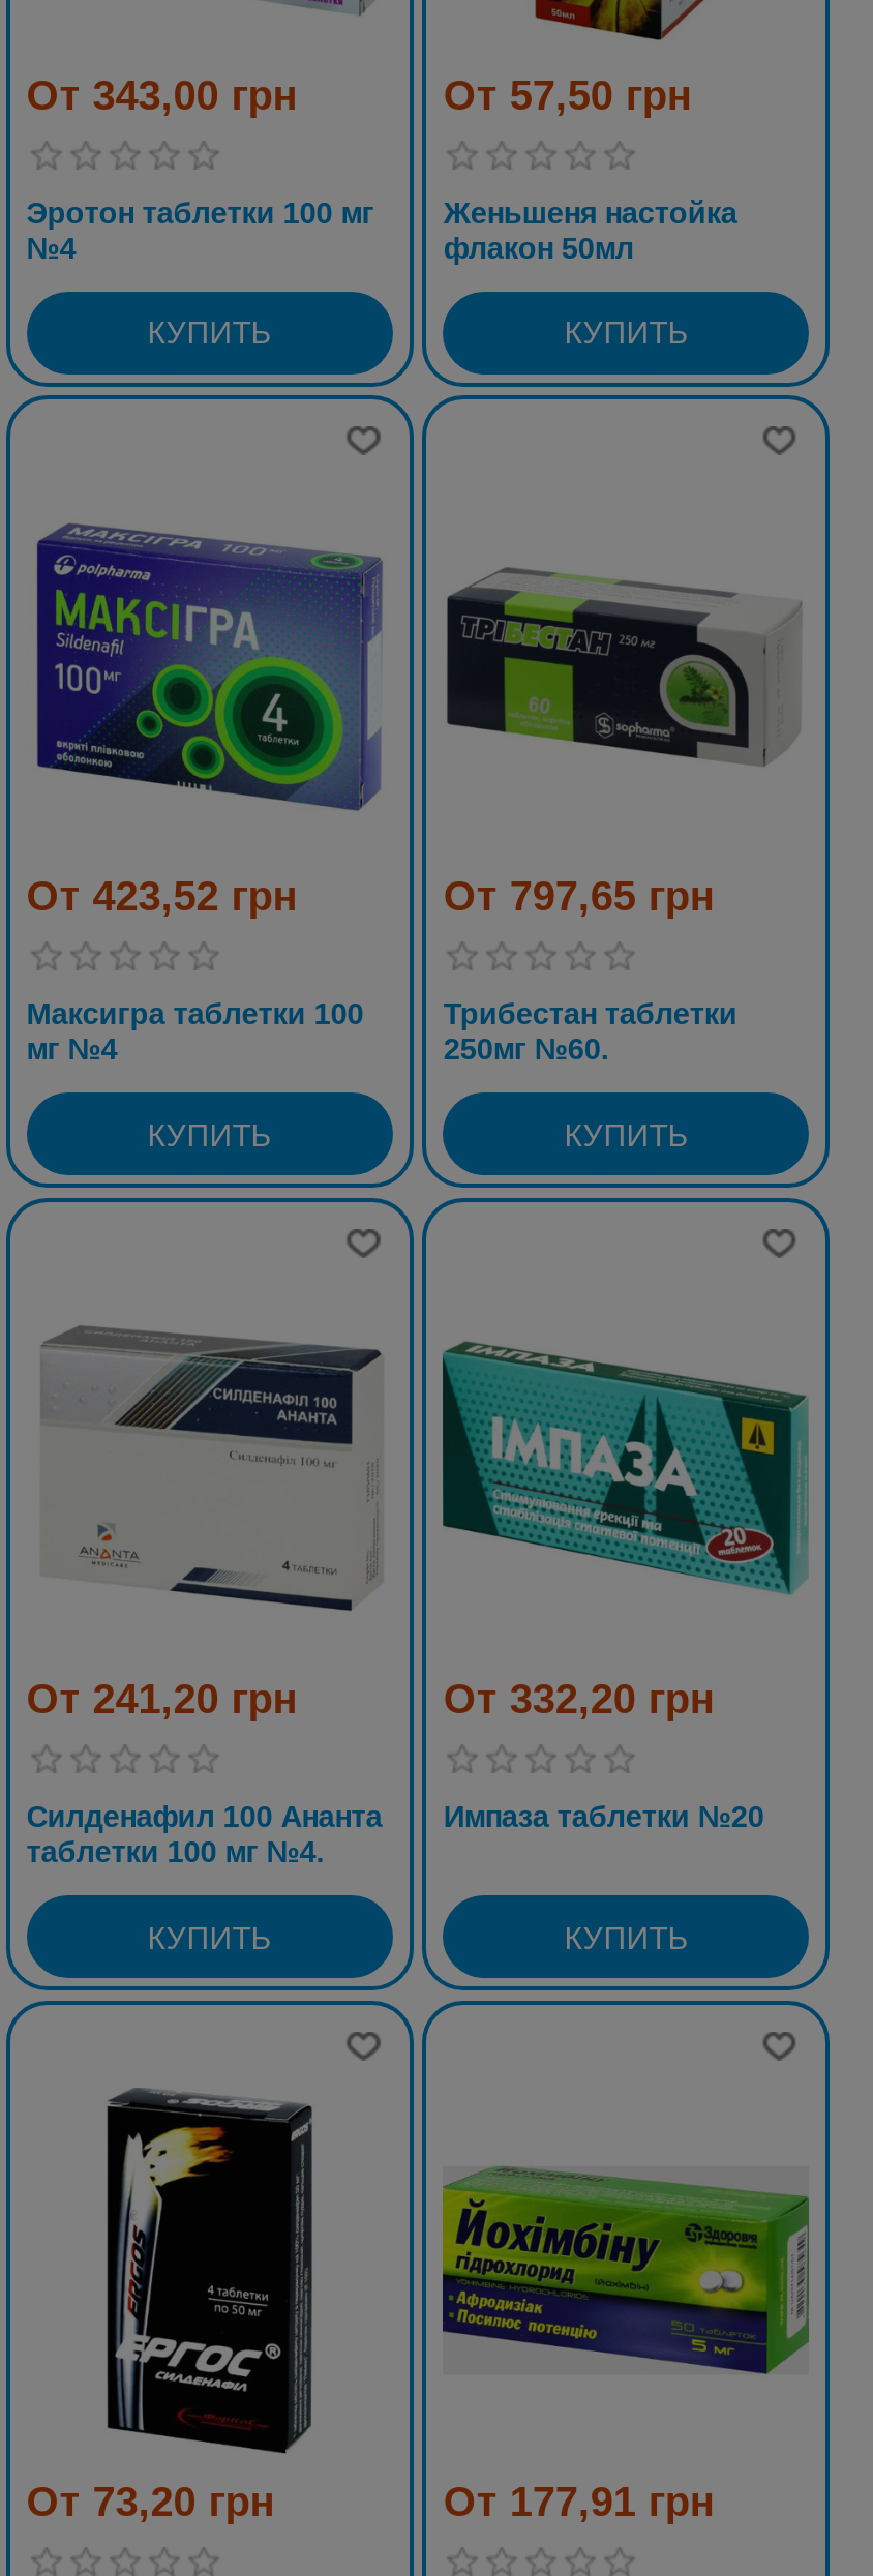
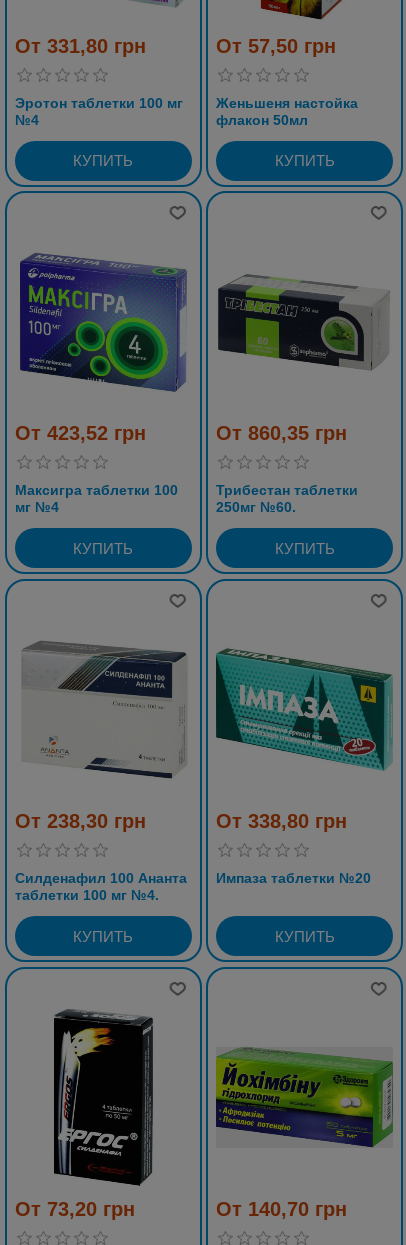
[26,72,297,117] От 343,00 грн -> [15,35,146,57] От 331,80 грн
[444,874,715,919] От 797,65 грн -> [216,422,347,444] От 860,35 грн
[26,1676,297,1722] От 241,20 грн -> [15,810,146,832] От 238,30 грн
[444,1676,715,1722] От 332,20 грн -> [216,810,347,832] От 338,80 грн
[444,2478,715,2524] От 177,91 грн -> [216,1198,347,1220] От 140,70 грн

